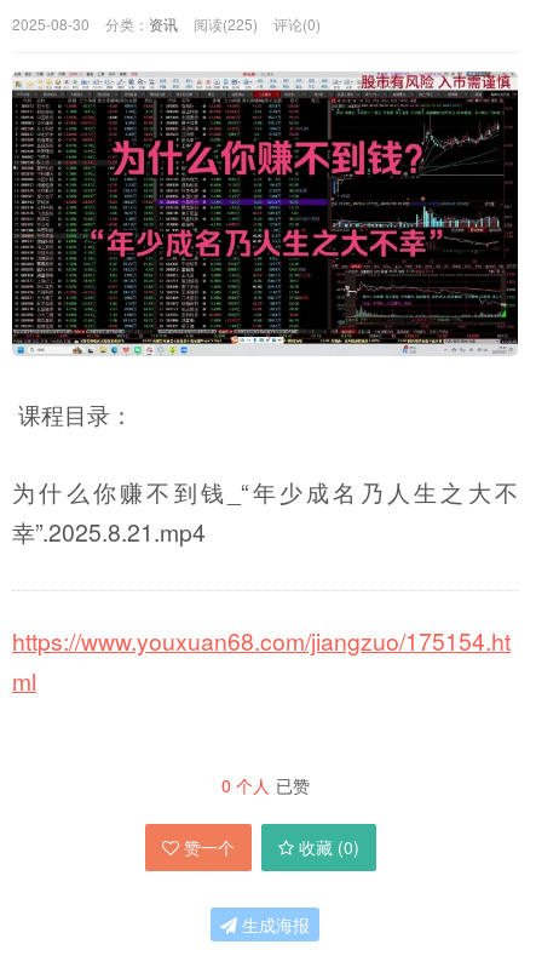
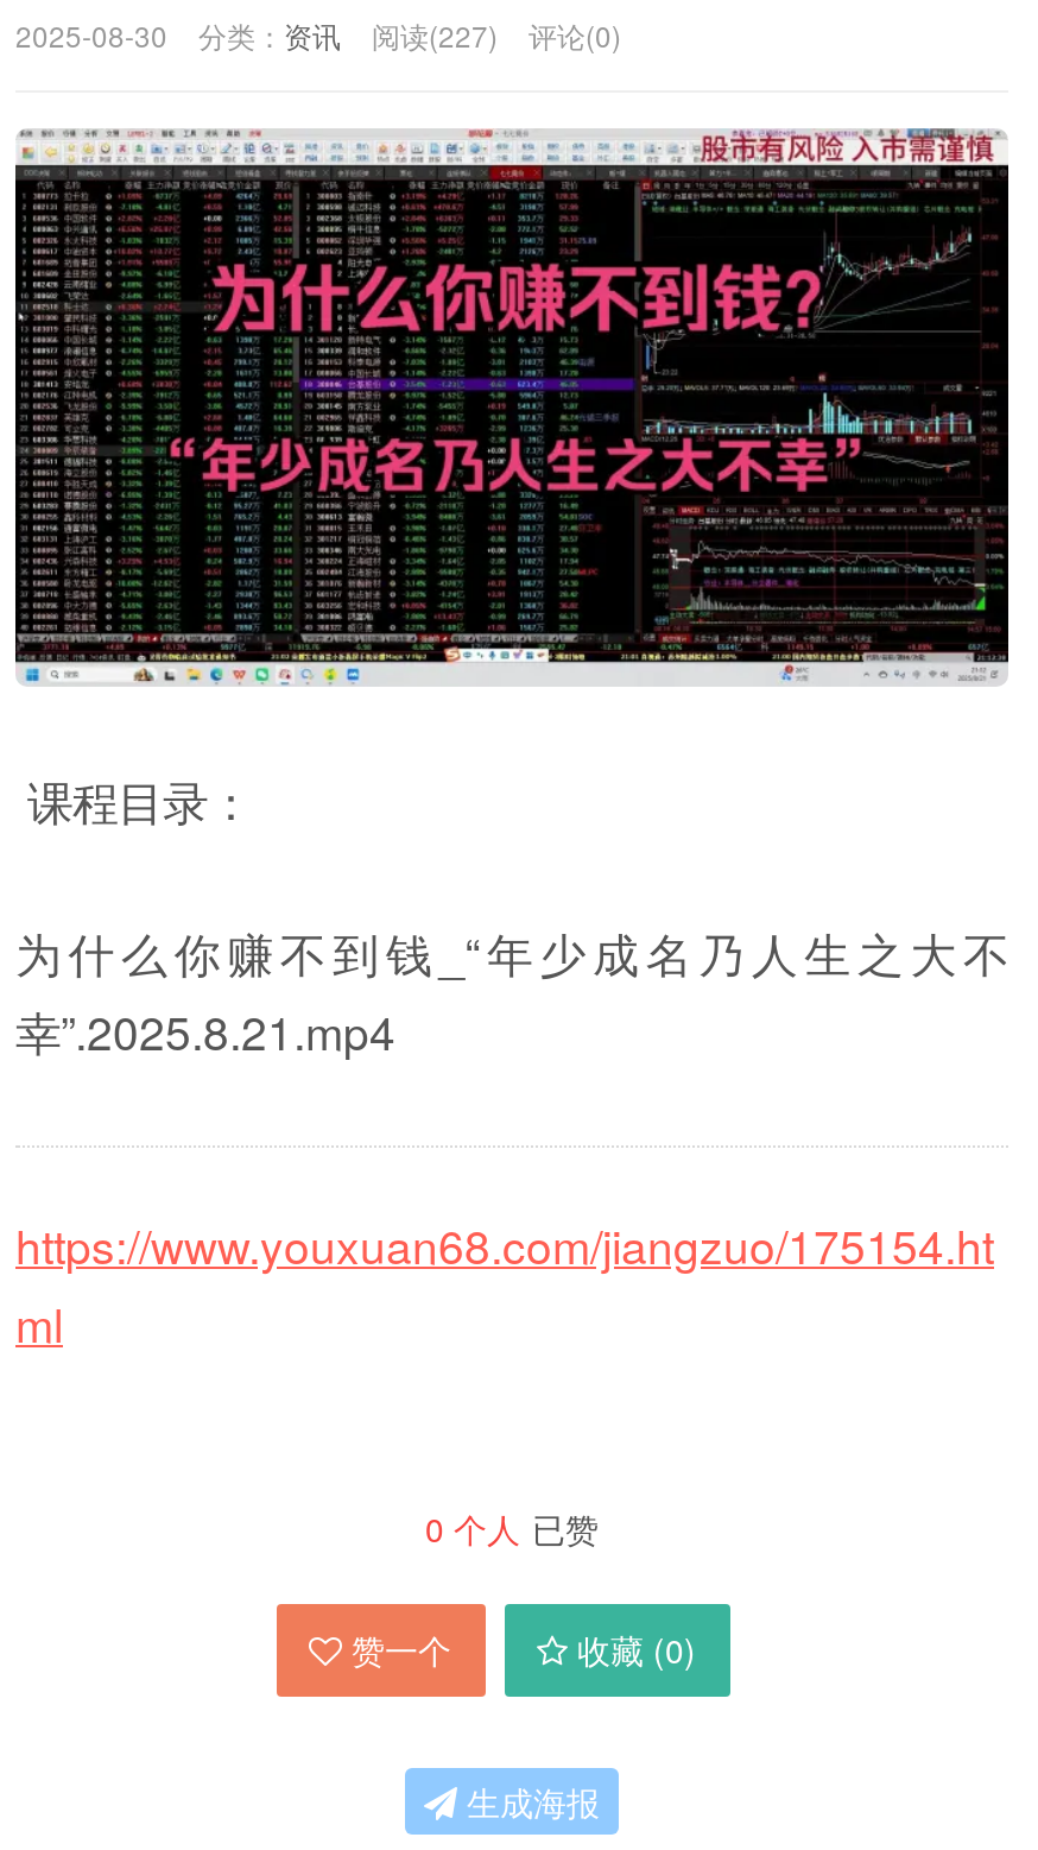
[12,14,321,34] 2025-08-30 分类：资讯 阅读(225) 评论(0) -> [15,15,621,55] 2025-08-30 分类：资讯 阅读(227) 评论(0)

